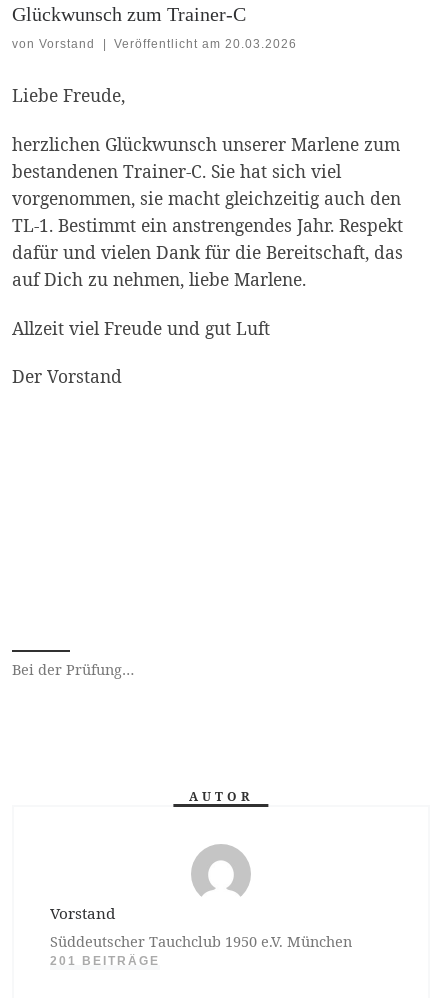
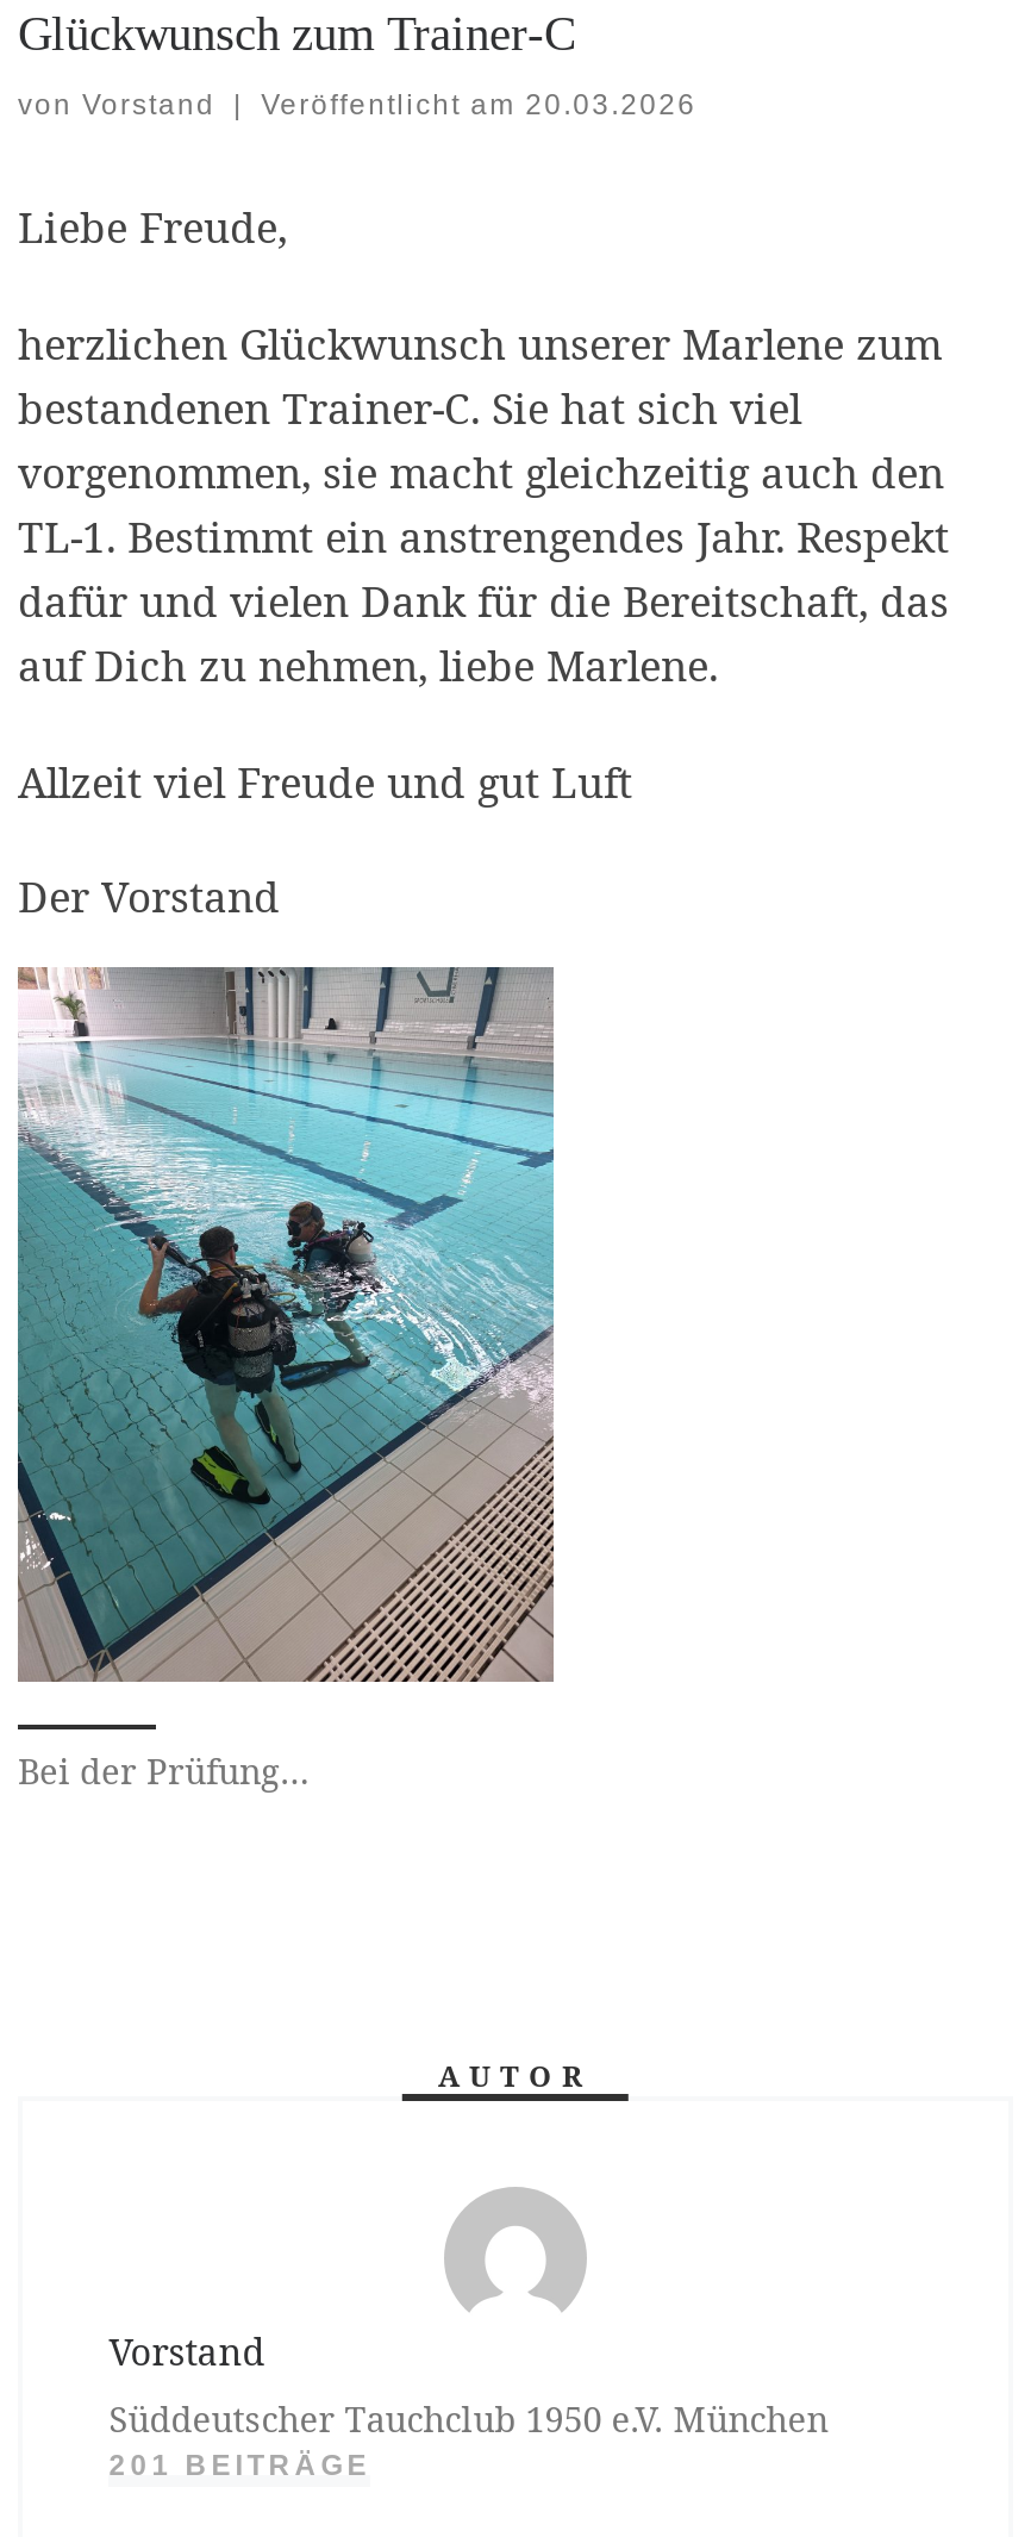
none -> [15,965,556,1684] [image]

